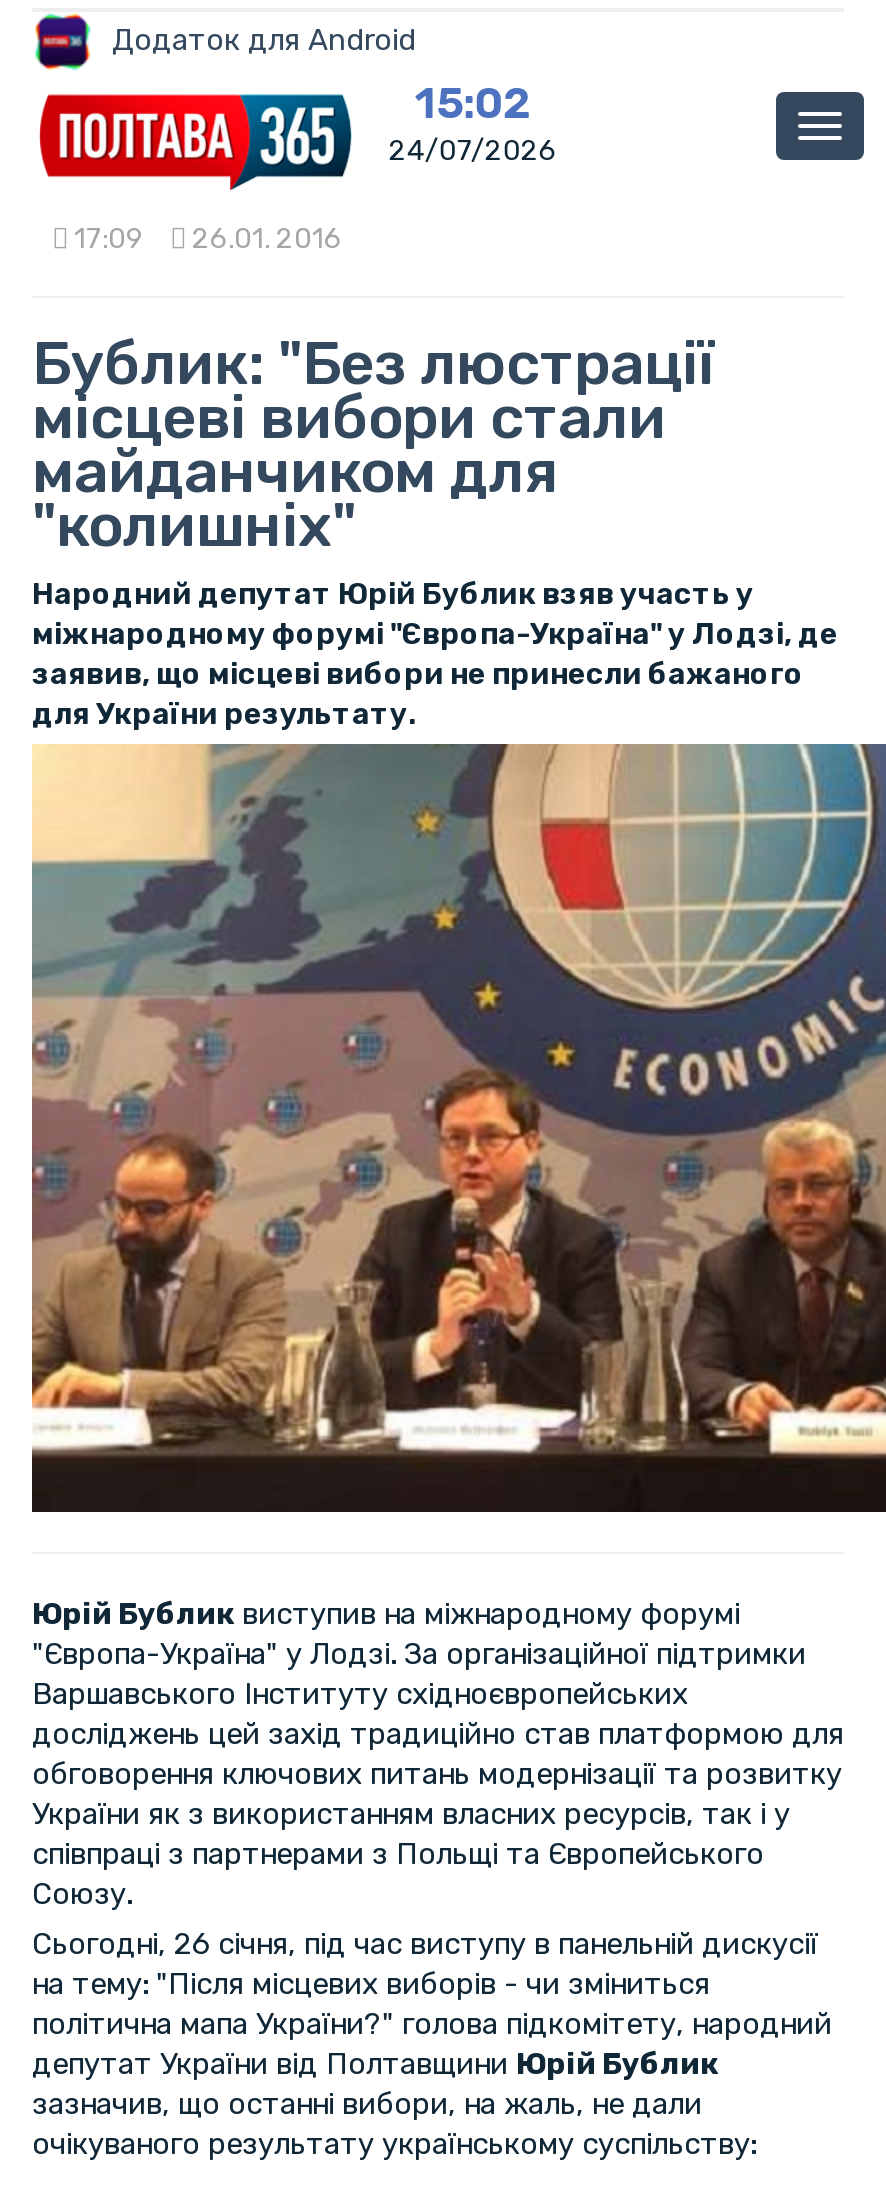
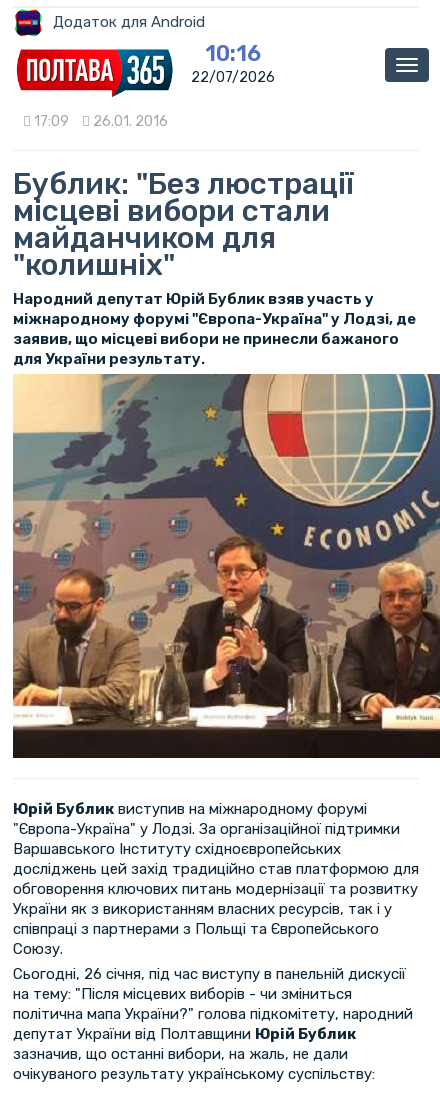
[415,76,531,130] 15:02 -> [205,40,261,67] 10:16
[389,134,557,168] 24/07/2026 -> [191,69,275,86] 22/07/2026

